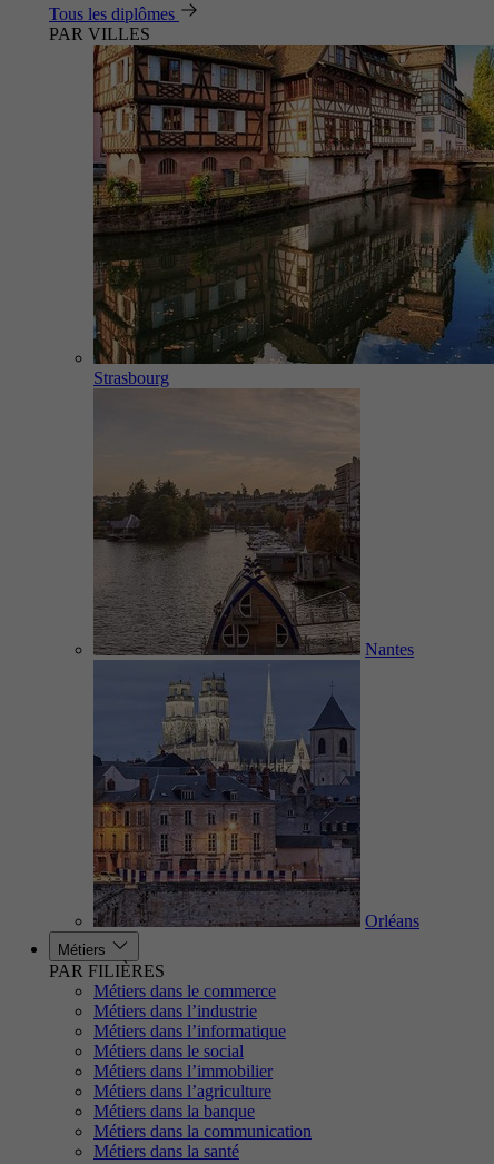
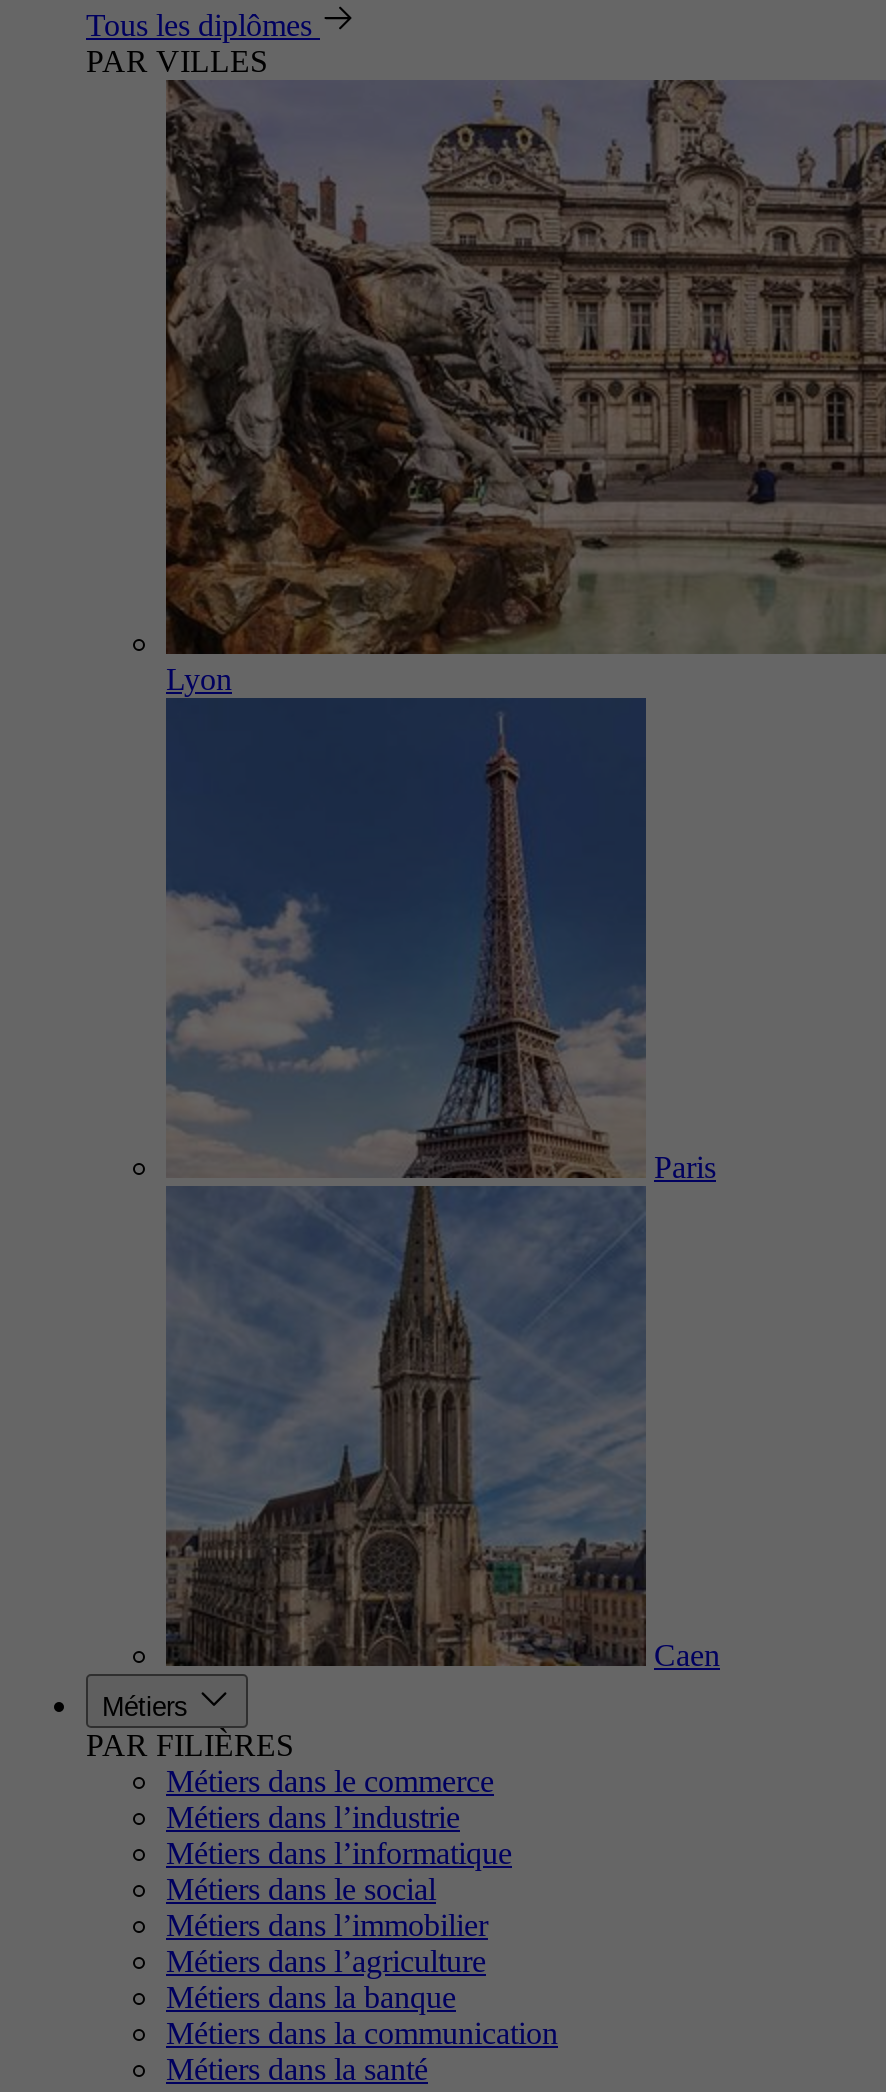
[92,43,491,387] [image] | Strasbourg -> [164,78,880,696] [image] | Lyon
[92,388,414,928] [image] | Nantes -> [164,696,716,1668] [image] | Paris
[365,911,419,930] Orléans -> [654,1638,720,1672] Caen

